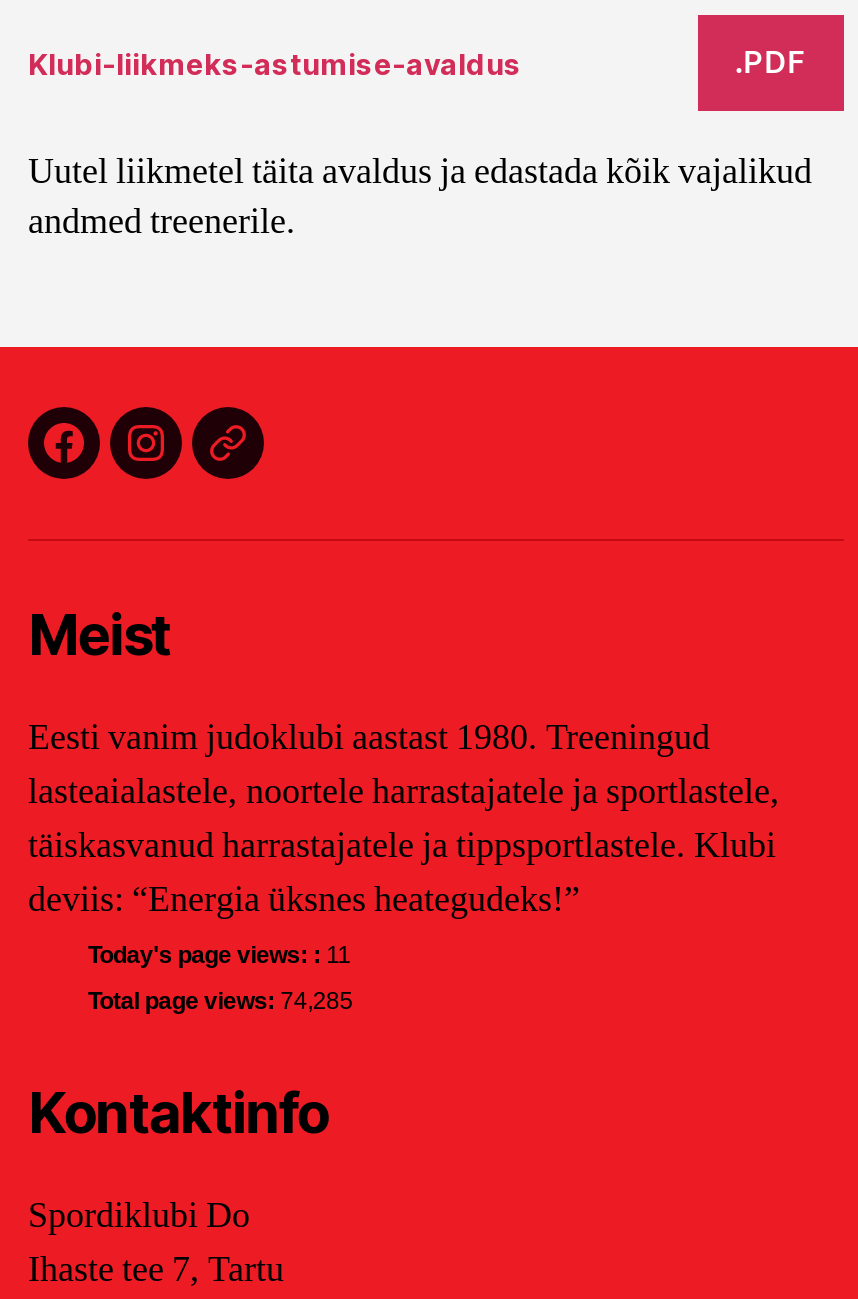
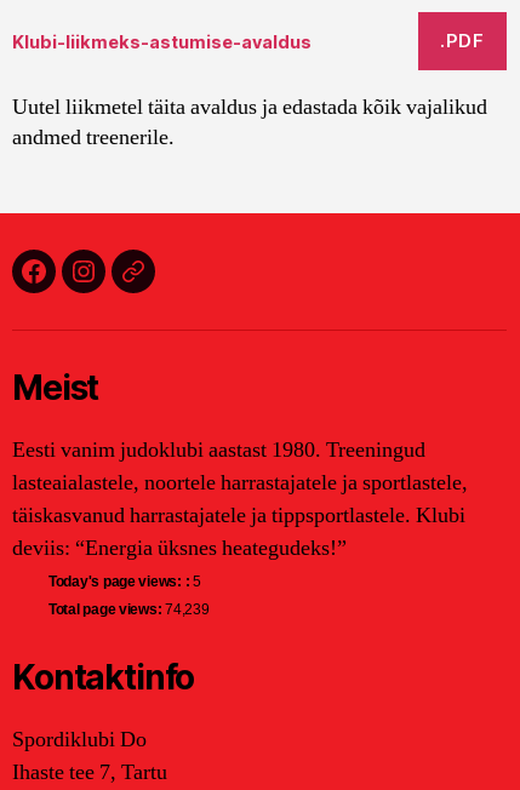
[88,942,351,970] Today's page views: : 11 -> [48,574,201,591] Today's page views: : 5
[88,988,353,1016] Total page views: 74,285 -> [48,601,209,618] Total page views: 74,239

